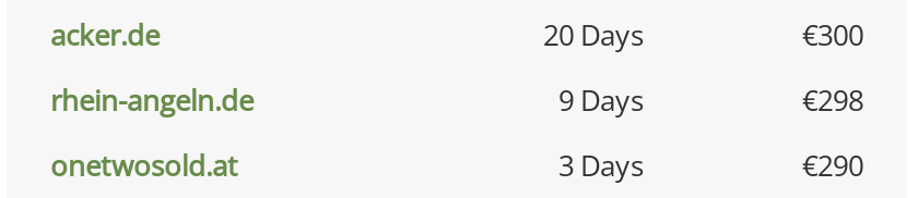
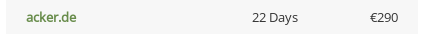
[50,15,863,185] 20 Days | €300 | rhein-angeln.de | 9 Days | €298 | onetwosold.at | 3 Days -> [251,8,297,26] 22 Days

